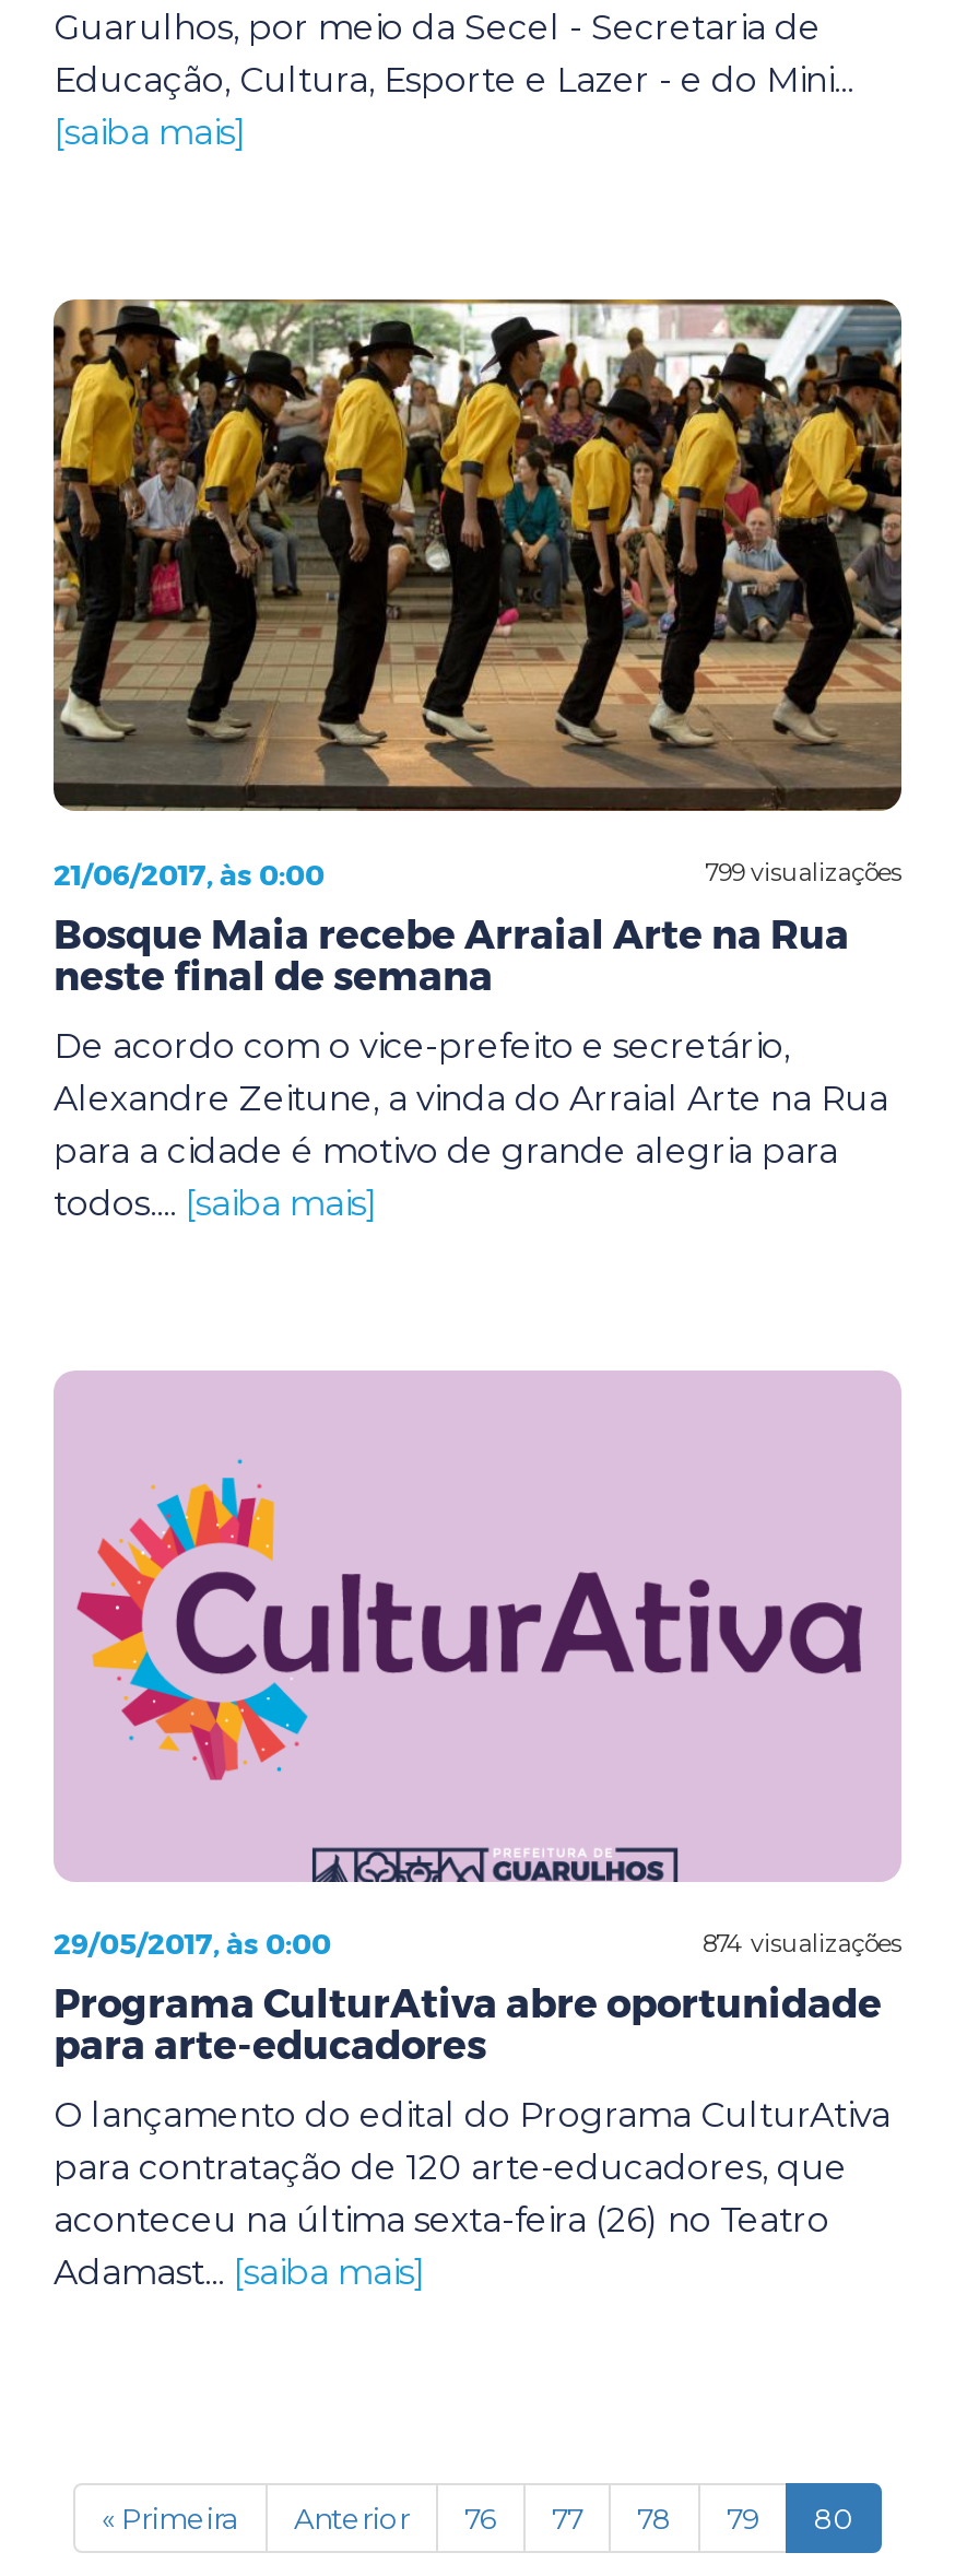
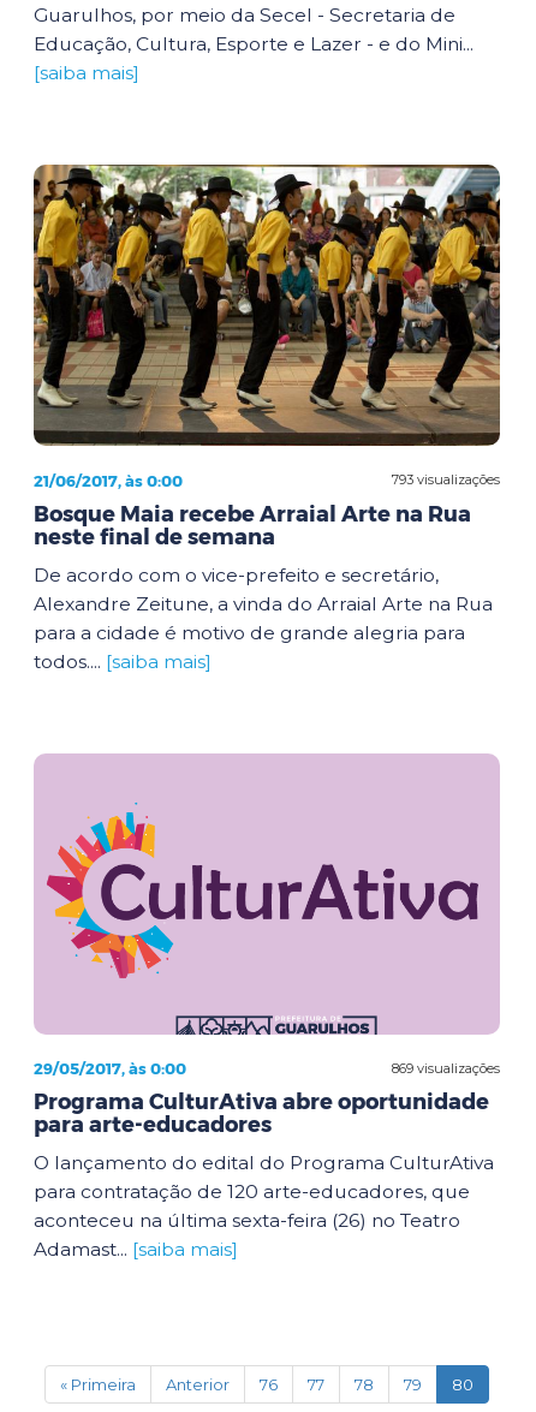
[705,857,901,887] 799 visualizações -> [392,471,500,488] 793 visualizações
[703,1927,901,1957] 874 visualizações -> [392,1059,500,1076] 869 visualizações

